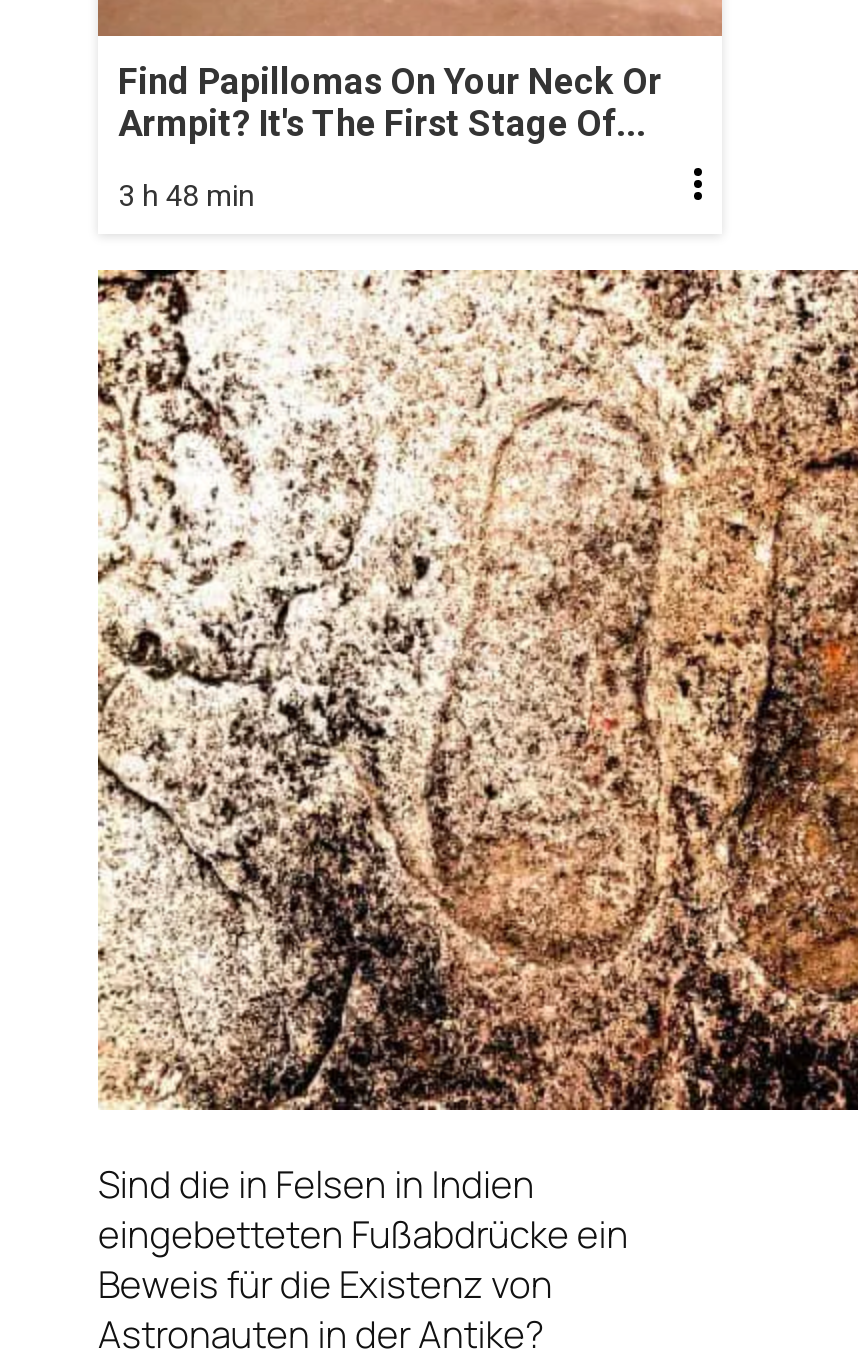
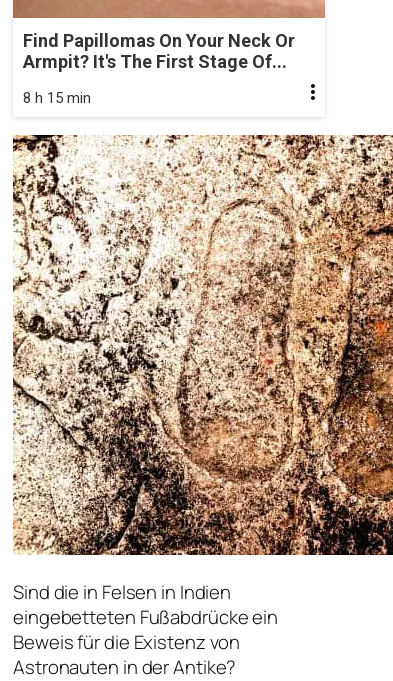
[118,177,254,213] 3 h 48 min -> [23,88,91,106] 8 h 15 min

